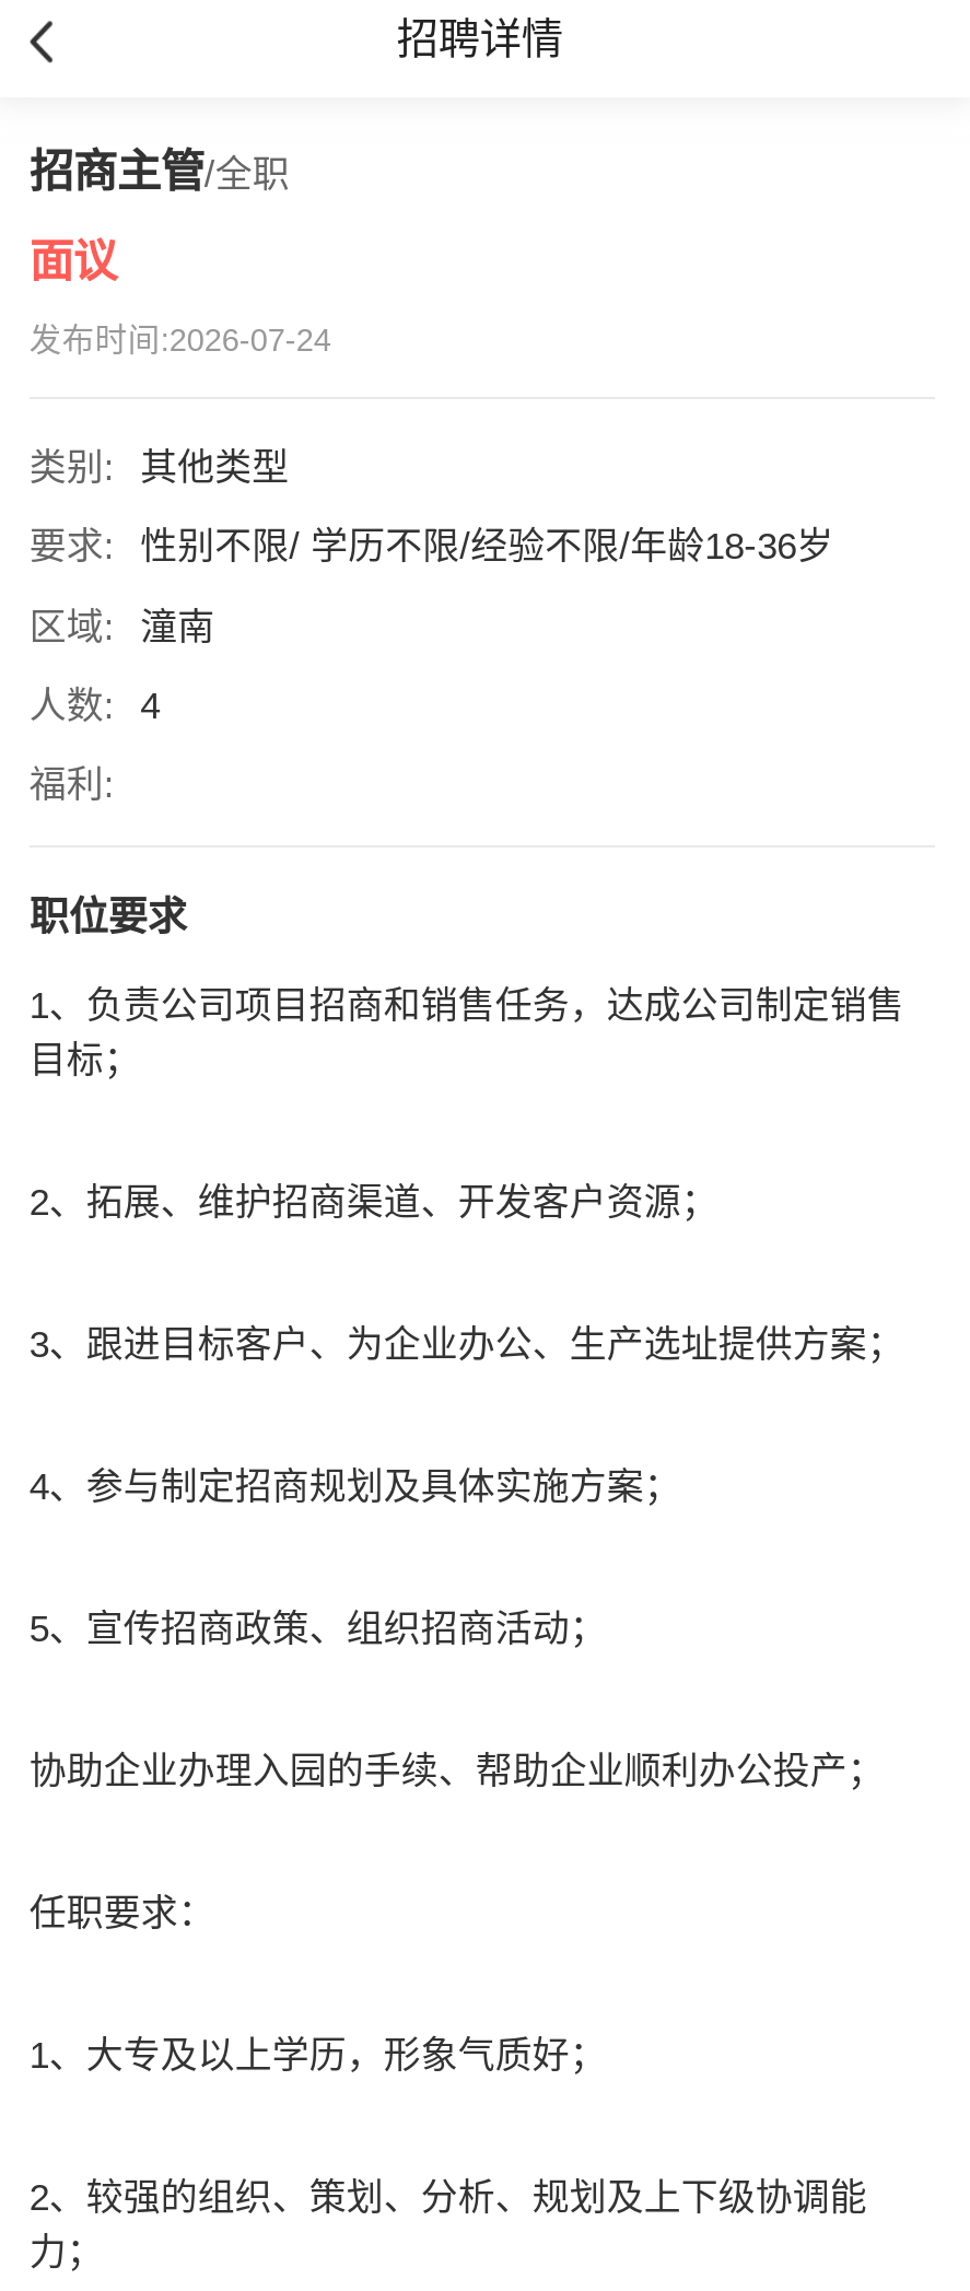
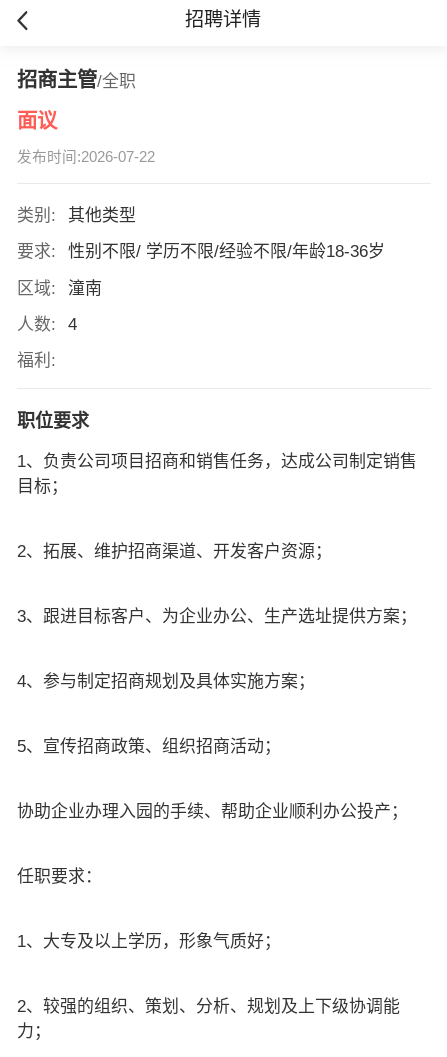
[29,323,331,358] 发布时间:2026-07-24 -> [17,149,155,165] 发布时间:2026-07-22

